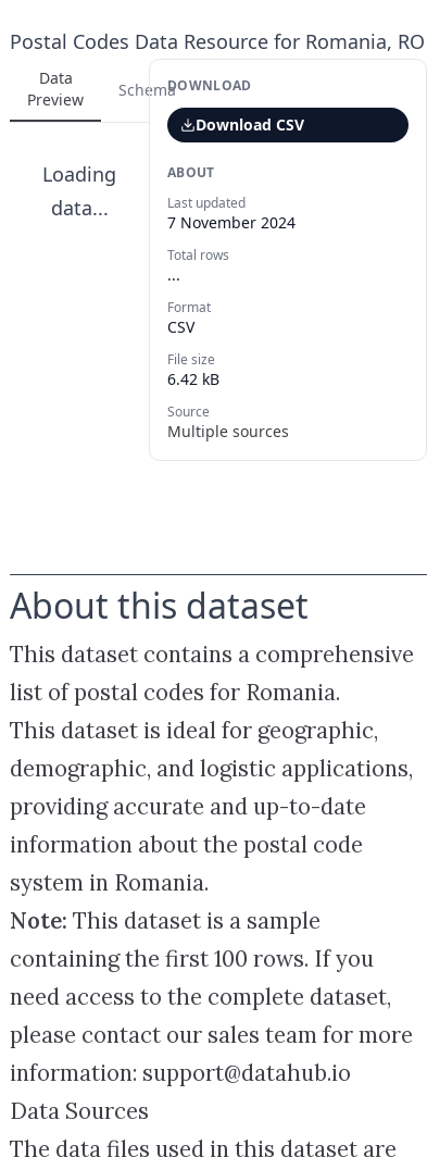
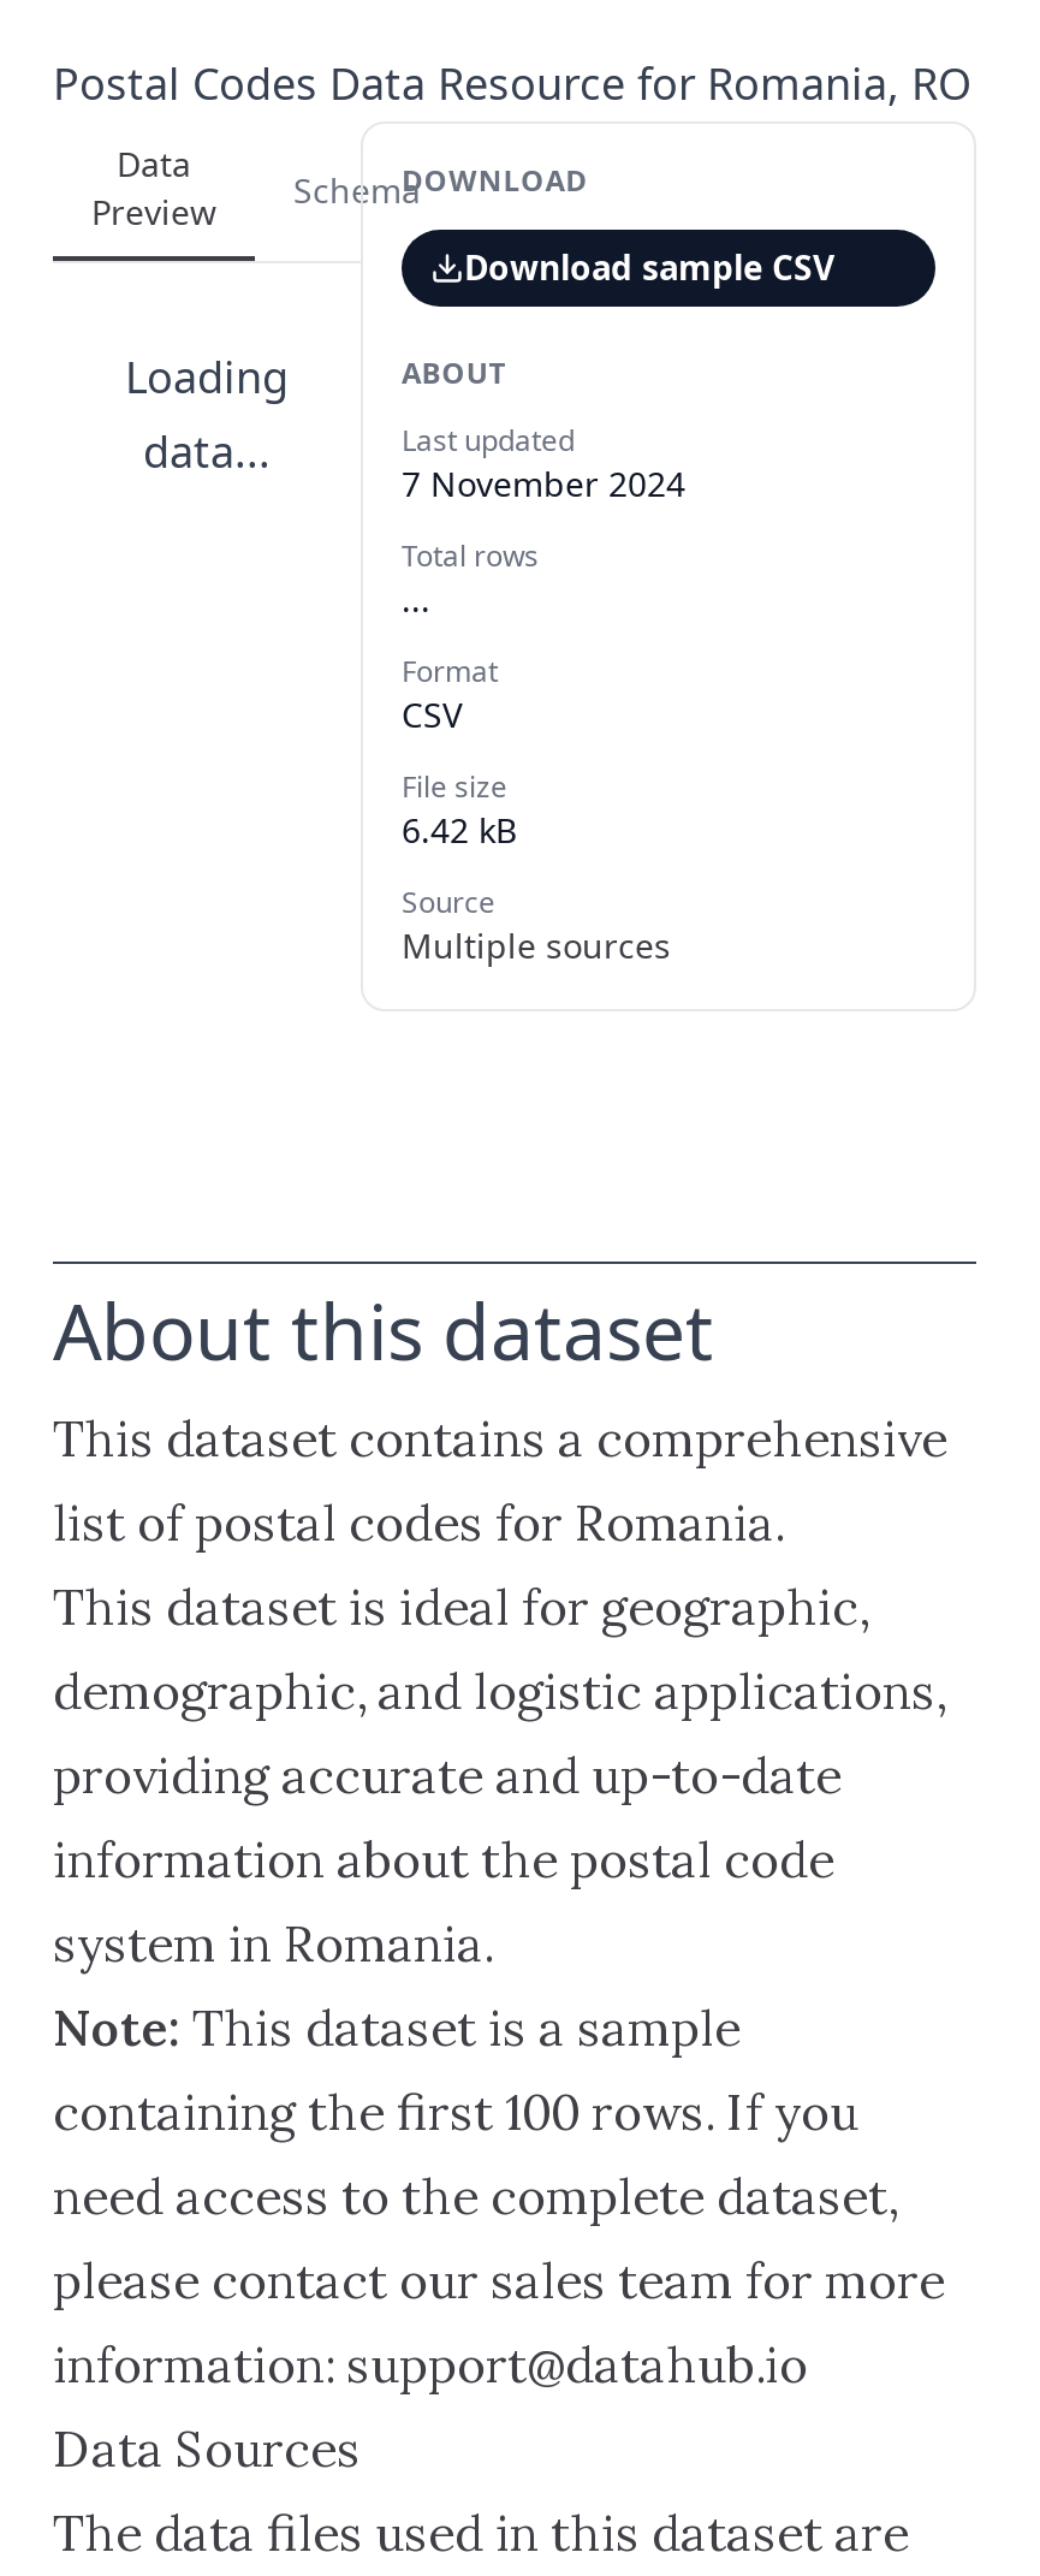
[196,114,304,135] Download CSV -> [464,244,834,290] Download sample CSV

